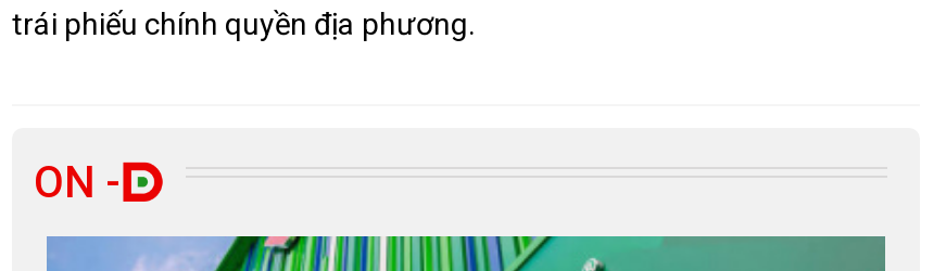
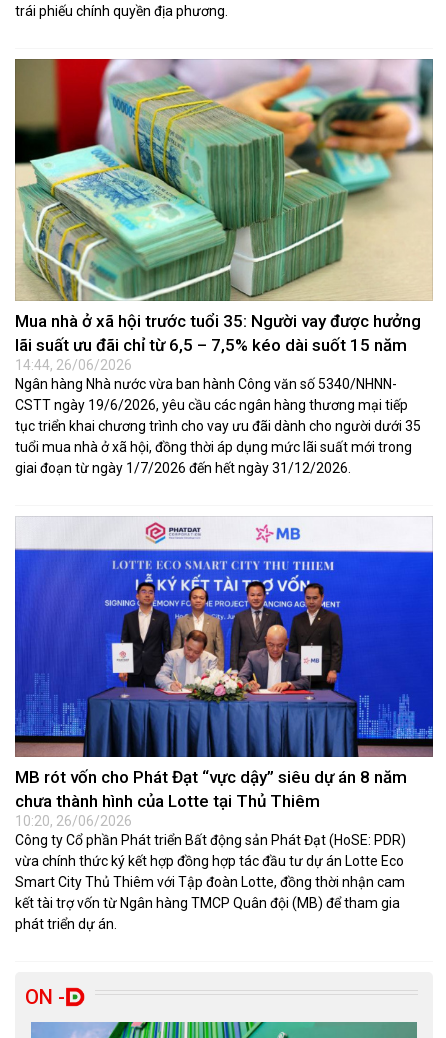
none -> [14,58,434,476] [image] | Mua nhà ở xã hội trước tuổi 35: Người vay được hưởng | lãi suất ưu đãi chỉ từ 6,5 – 7,5% kéo dài suốt 15 năm | 14:44, 26/06/2026 | Ngân hàng Nhà nước vừa ban hành Công văn số 5340/NHNN- | CSTT ngày 19/6/2026, yêu cầu các ngân hàng thương mại tiếp | tục triển khai chương trình cho vay ưu đãi dành cho người dưới 35 | tuổi mua nhà ở xã hội, đồng thời áp dụng mức lãi suất mới trong | giai đoạn từ ngày 1/7/2026 đến hết ngày 31/12/2026.
none -> [14,516,434,932] [image] | MB rót vốn cho Phát Đạt “vực dậy” siêu dự án 8 năm | chưa thành hình của Lotte tại Thủ Thiêm | 10:20, 26/06/2026 | Công ty Cổ phần Phát triển Bất động sản Phát Đạt (HoSE: PDR) | vừa chính thức ký kết hợp đồng hợp tác đầu tư dự án Lotte Eco | Smart City Thủ Thiêm với Tập đoàn Lotte, đồng thời nhận cam | kết tài trợ vốn từ Ngân hàng TMCP Quân đội (MB) để tham gia | phát triển dự án.

